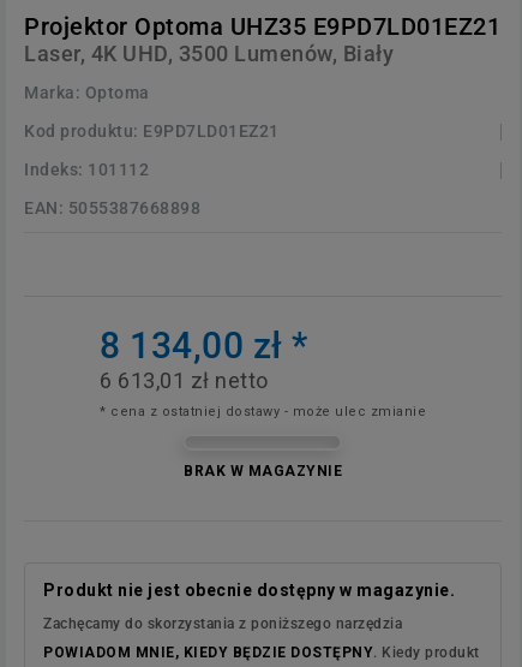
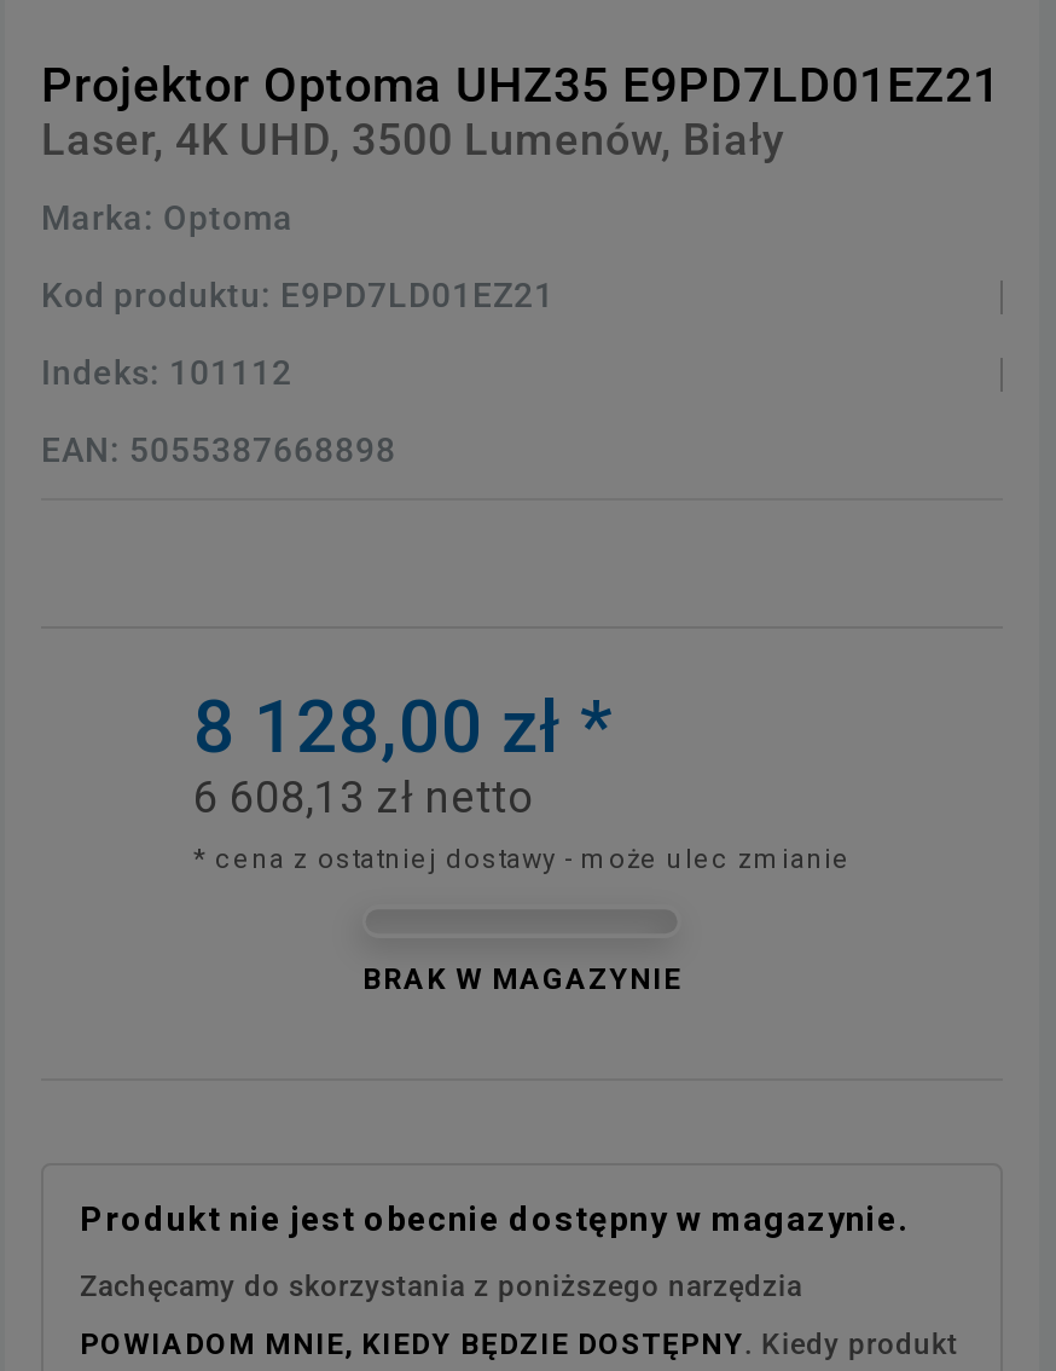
[100,324,308,366] 8 134,00 zł * -> [193,684,613,768] 8 128,00 zł *
[100,368,268,393] 6 613,01 zł netto -> [193,771,533,822] 6 608,13 zł netto

